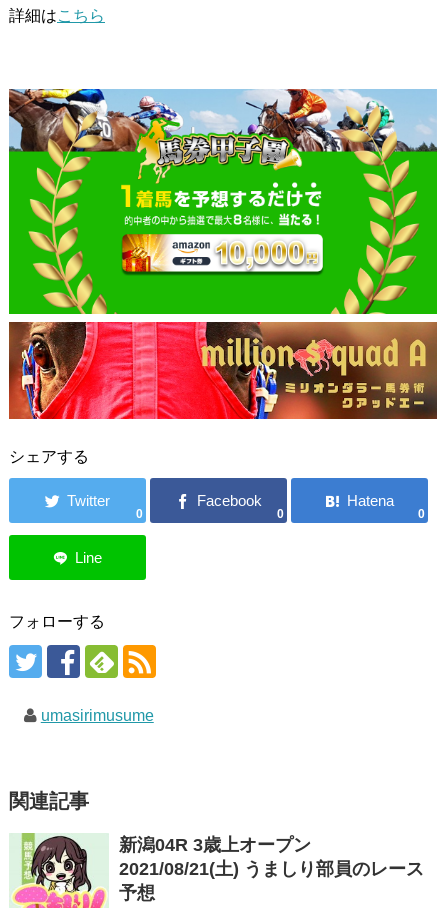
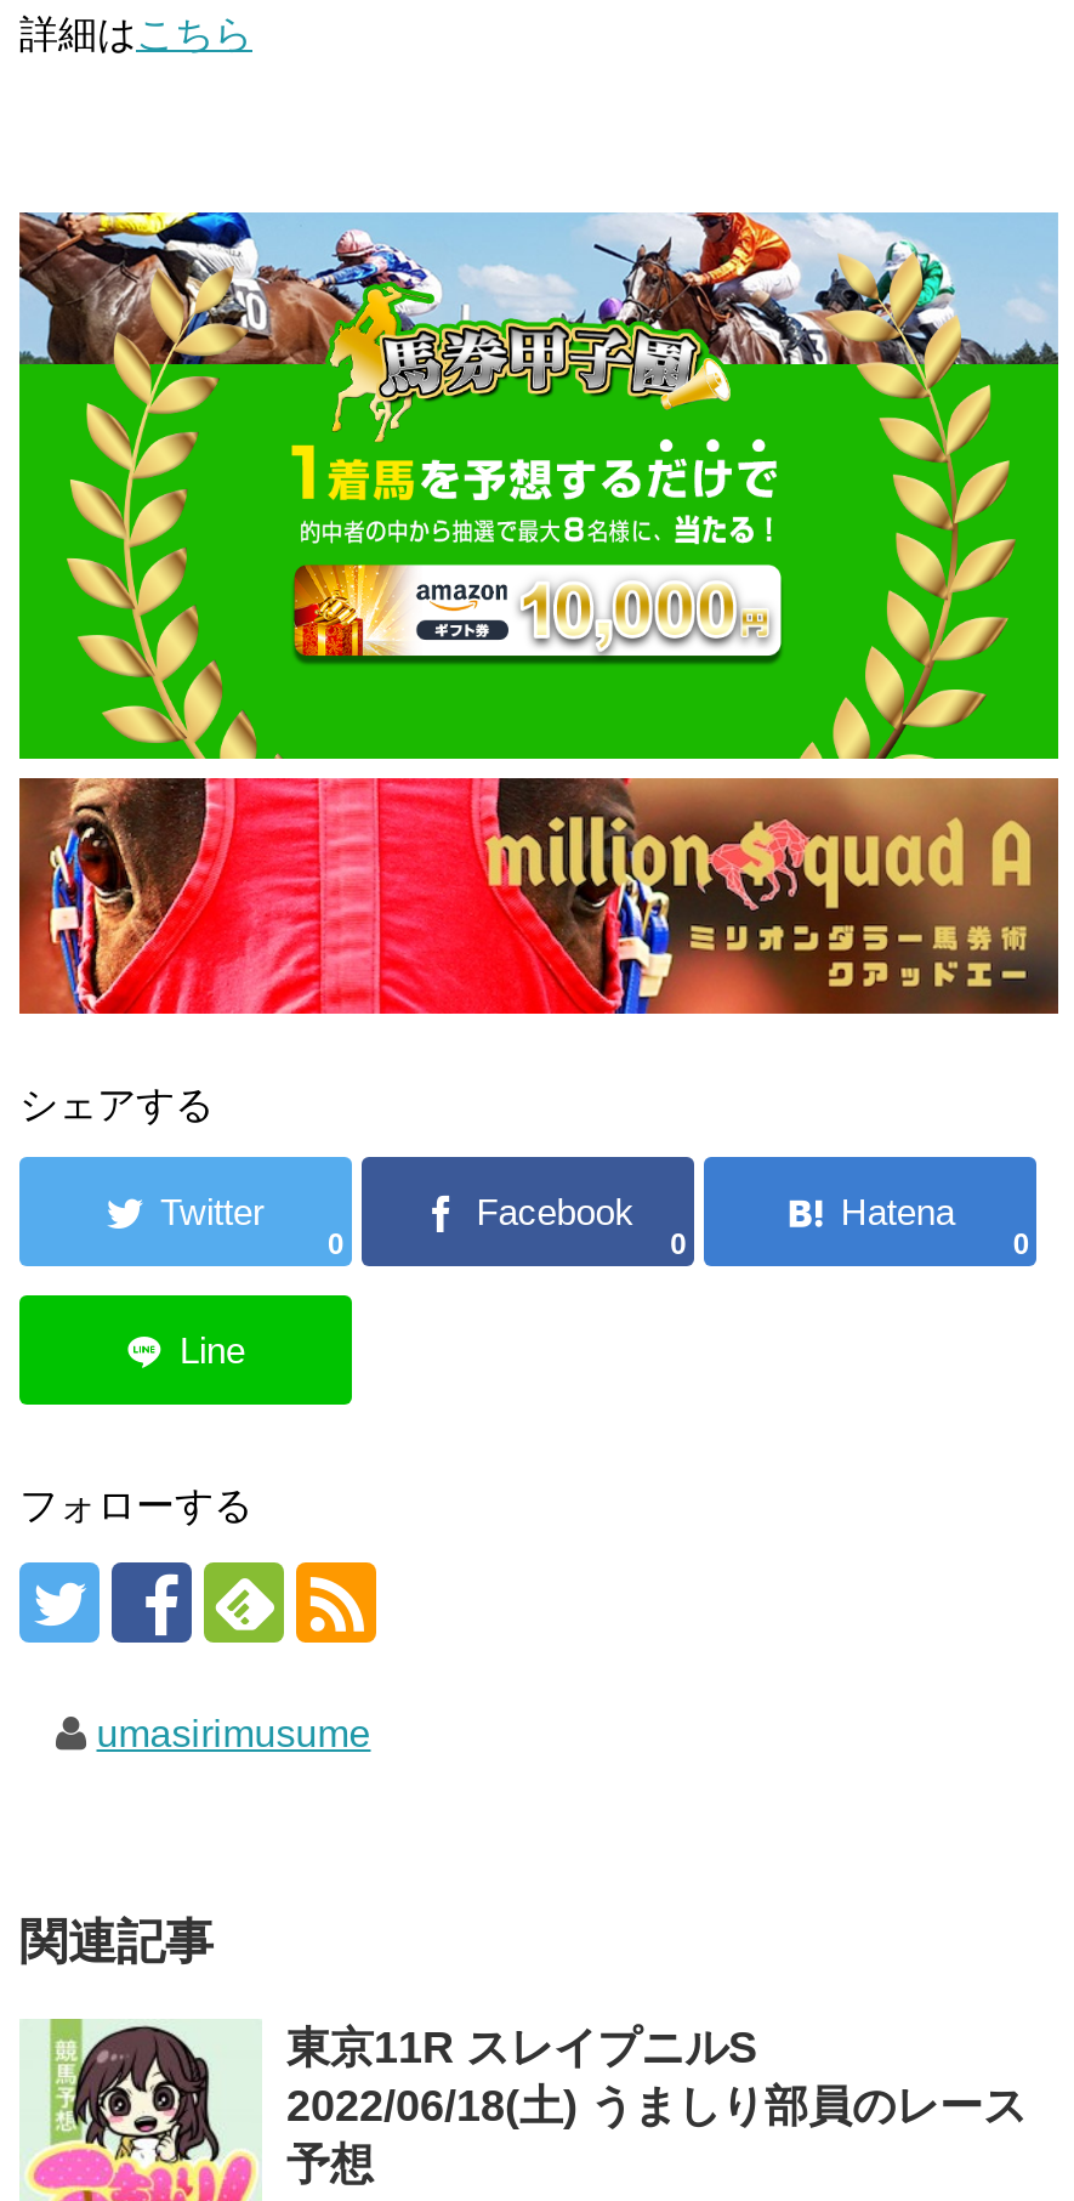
[119,835,424,879] 新潟04R 3歳上オープン | 2021/08/21(土) うましり部員のレース -> [286,2024,1027,2131] 東京11R スレイプニルS | 2022/06/18(土) うましり部員のレース

